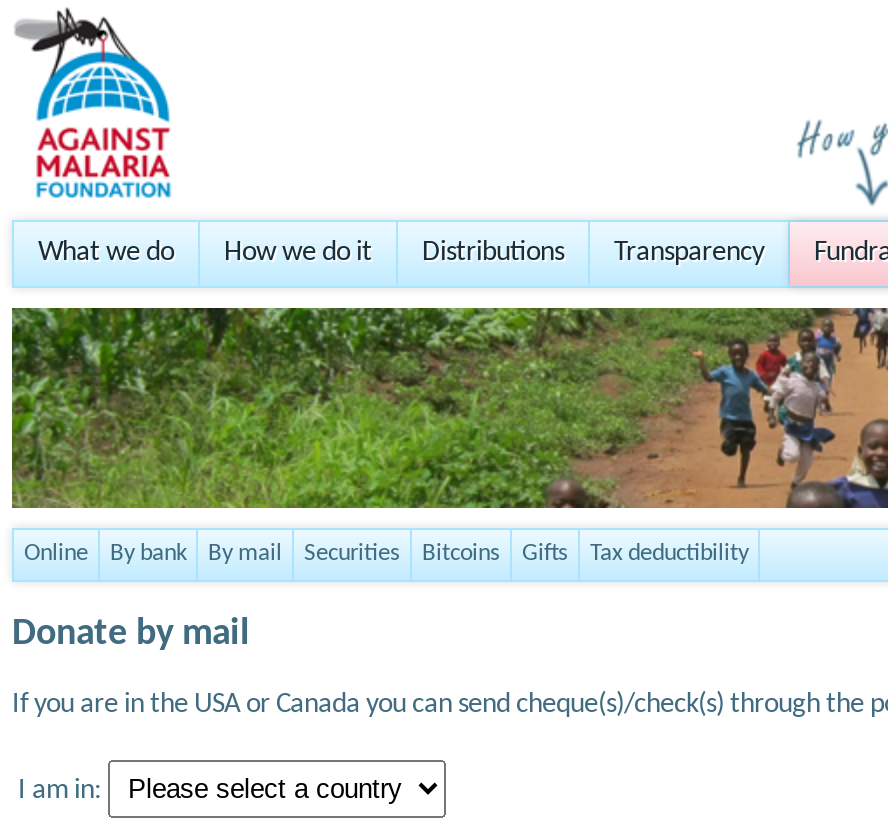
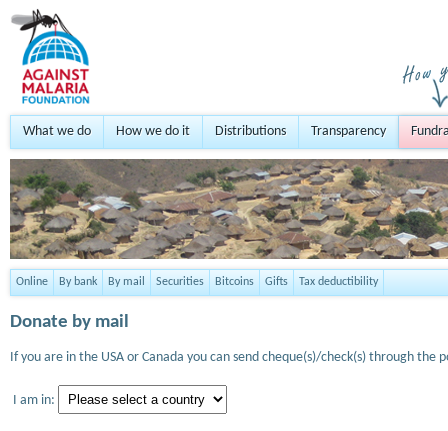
[10,306,882,510] [image] -> [9,158,445,260] [image]

